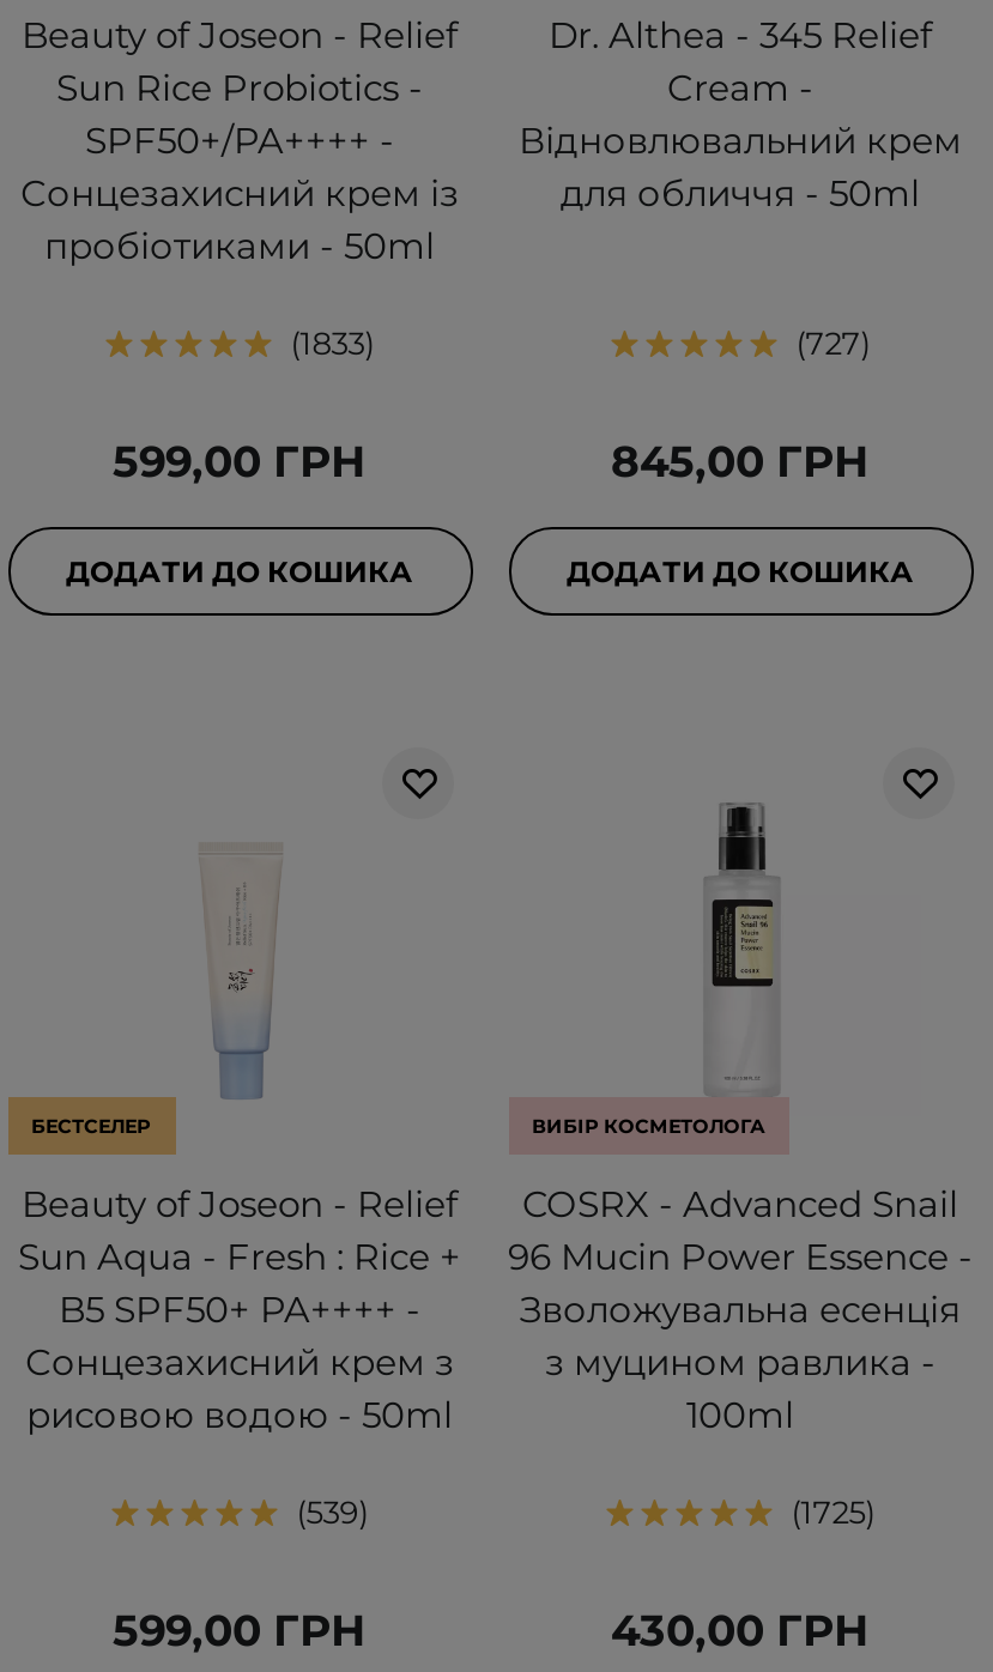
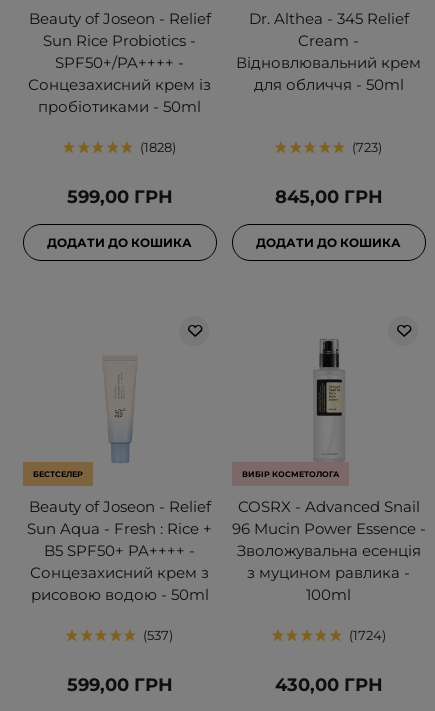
[300,325,365,363] 1833 -> [144,139,172,155] 1828
[806,325,861,363] 727 -> [356,139,378,155] 723
[306,1494,359,1532] 539 -> [147,627,169,643] 537
[801,1494,866,1532] 1725 -> [353,627,382,643] 1724

